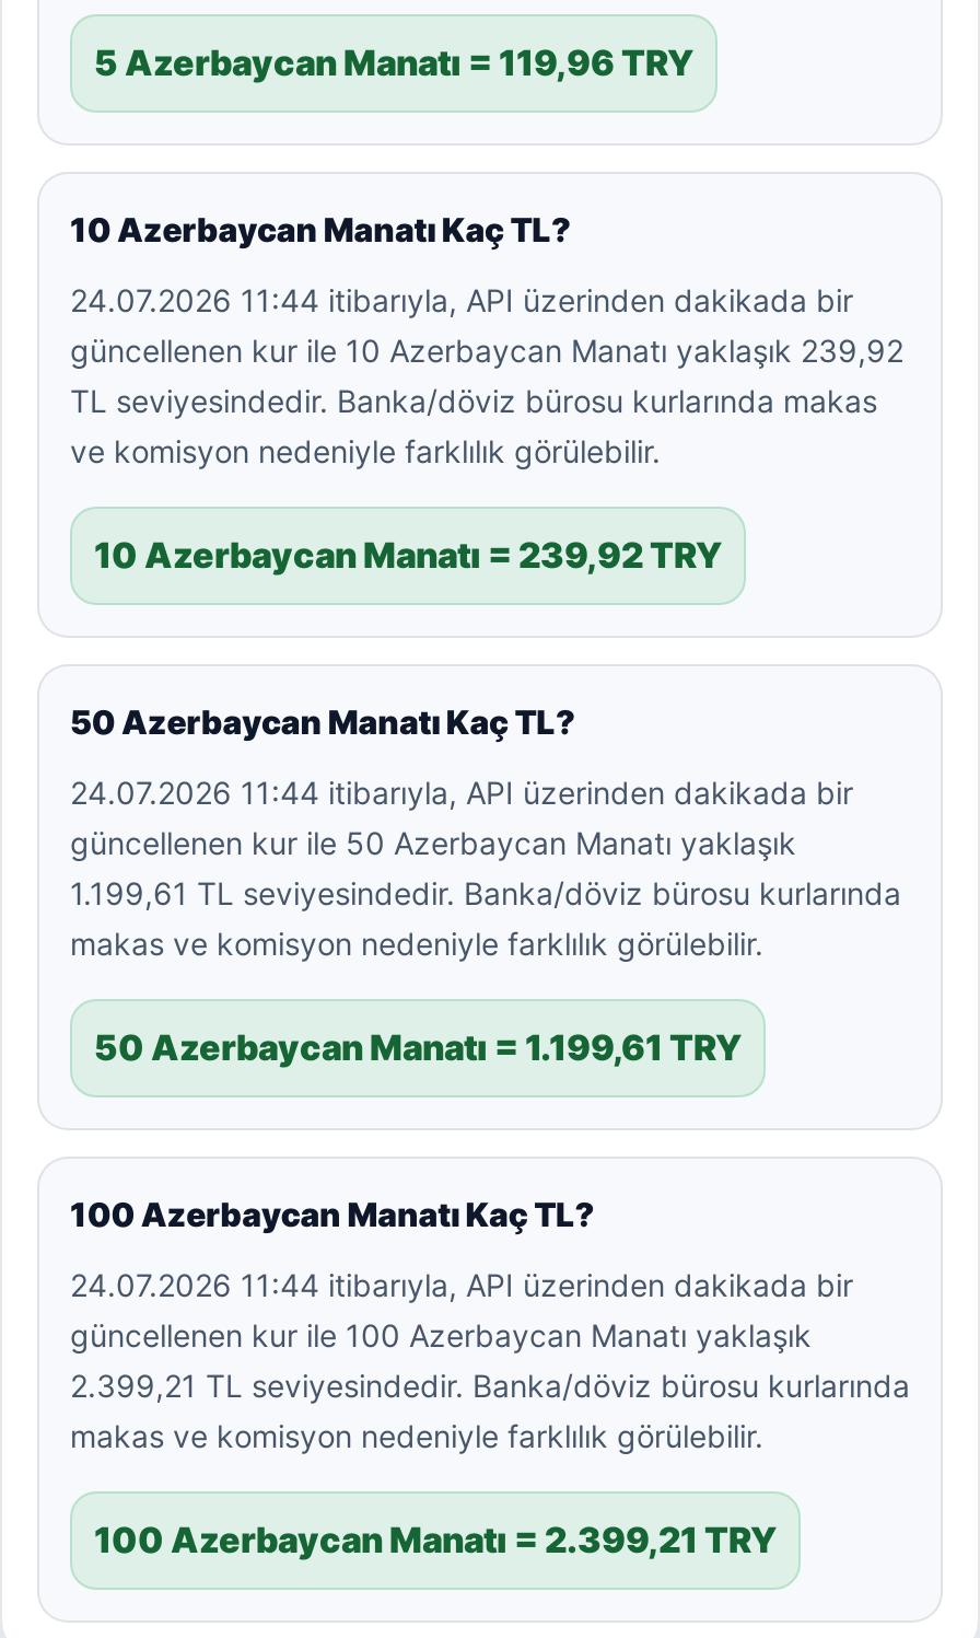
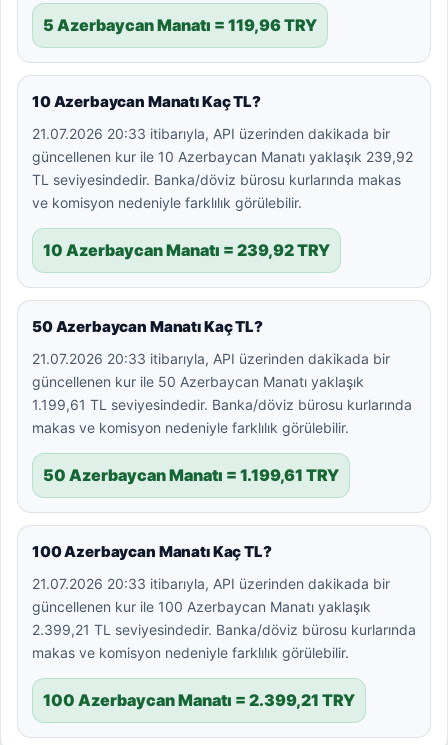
[70,281,853,318] 24.07.2026 11:44 itibarıyla, API üzerinden dakikada bir -> [32,125,390,142] 21.07.2026 20:33 itibarıyla, API üzerinden dakikada bir
[70,774,853,811] 24.07.2026 11:44 itibarıyla, API üzerinden dakikada bir -> [32,350,390,367] 21.07.2026 20:33 itibarıyla, API üzerinden dakikada bir
[70,1266,853,1303] 24.07.2026 11:44 itibarıyla, API üzerinden dakikada bir -> [32,575,390,592] 21.07.2026 20:33 itibarıyla, API üzerinden dakikada bir

